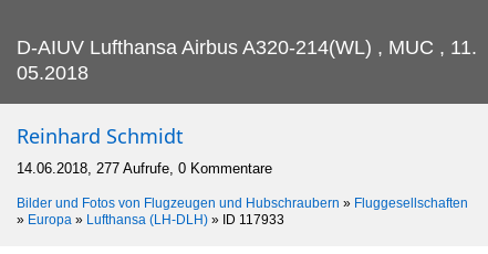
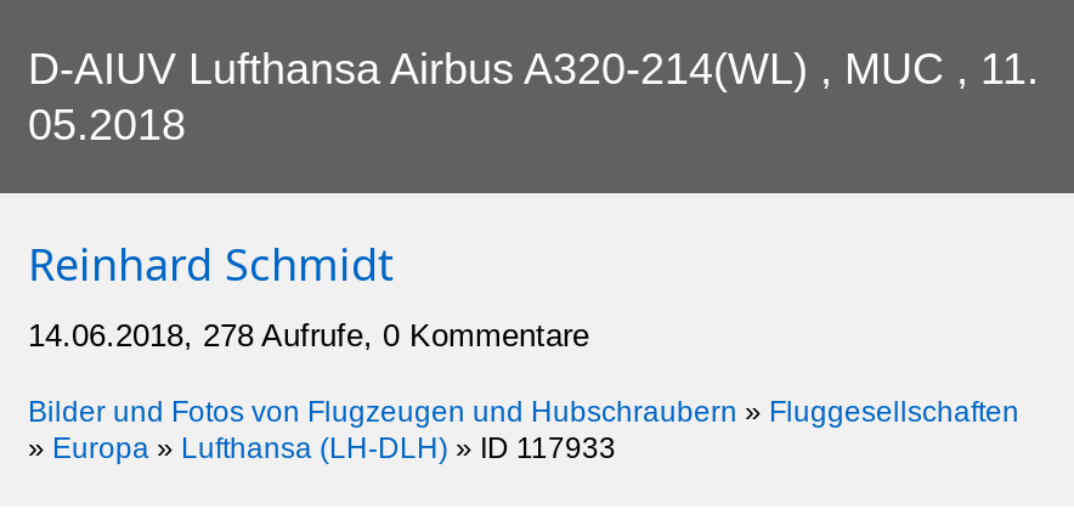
[17,160,272,177] 14.06.2018, 277 Aufrufe, 0 Kommentare -> [28,318,589,355] 14.06.2018, 278 Aufrufe, 0 Kommentare

